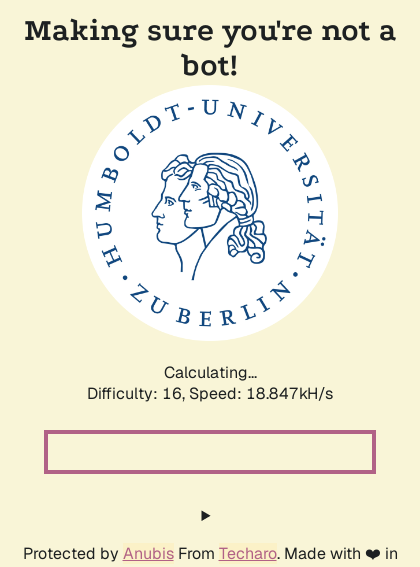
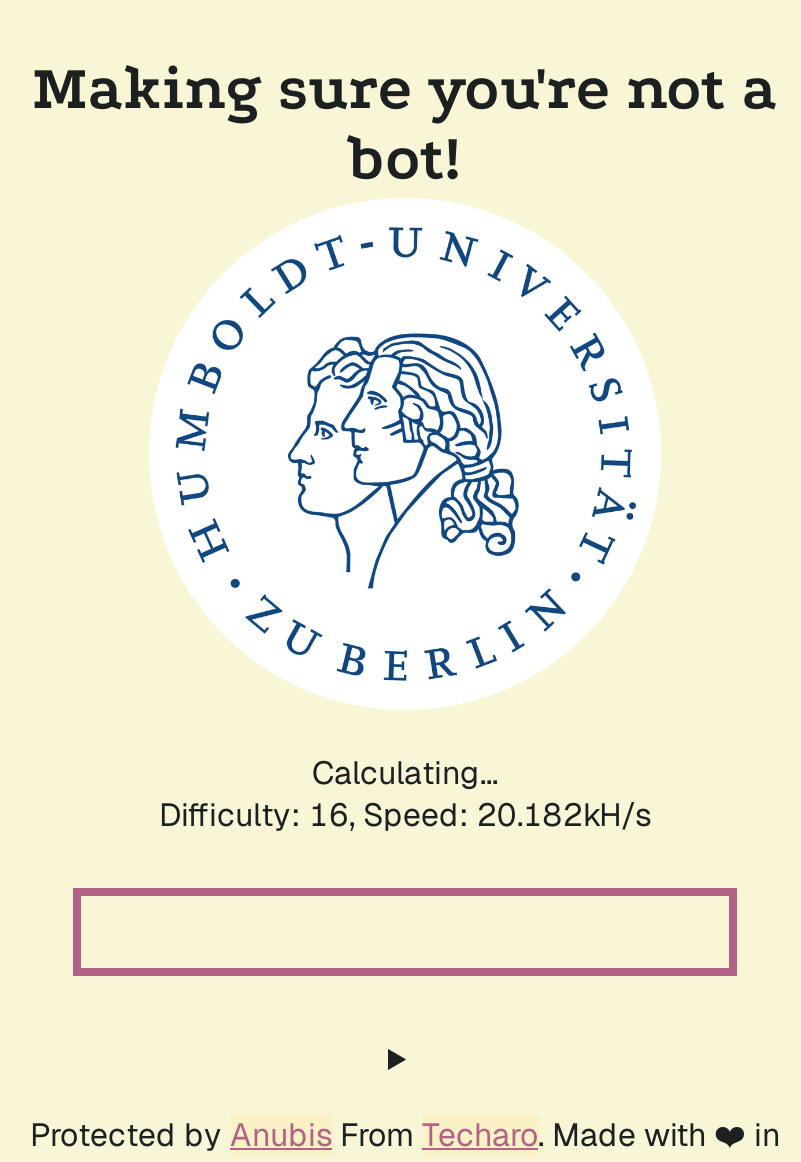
[87,383,333,404] Difficulty: 16, Speed: 18.847kH/s -> [159,794,651,836] Difficulty: 16, Speed: 20.182kH/s

